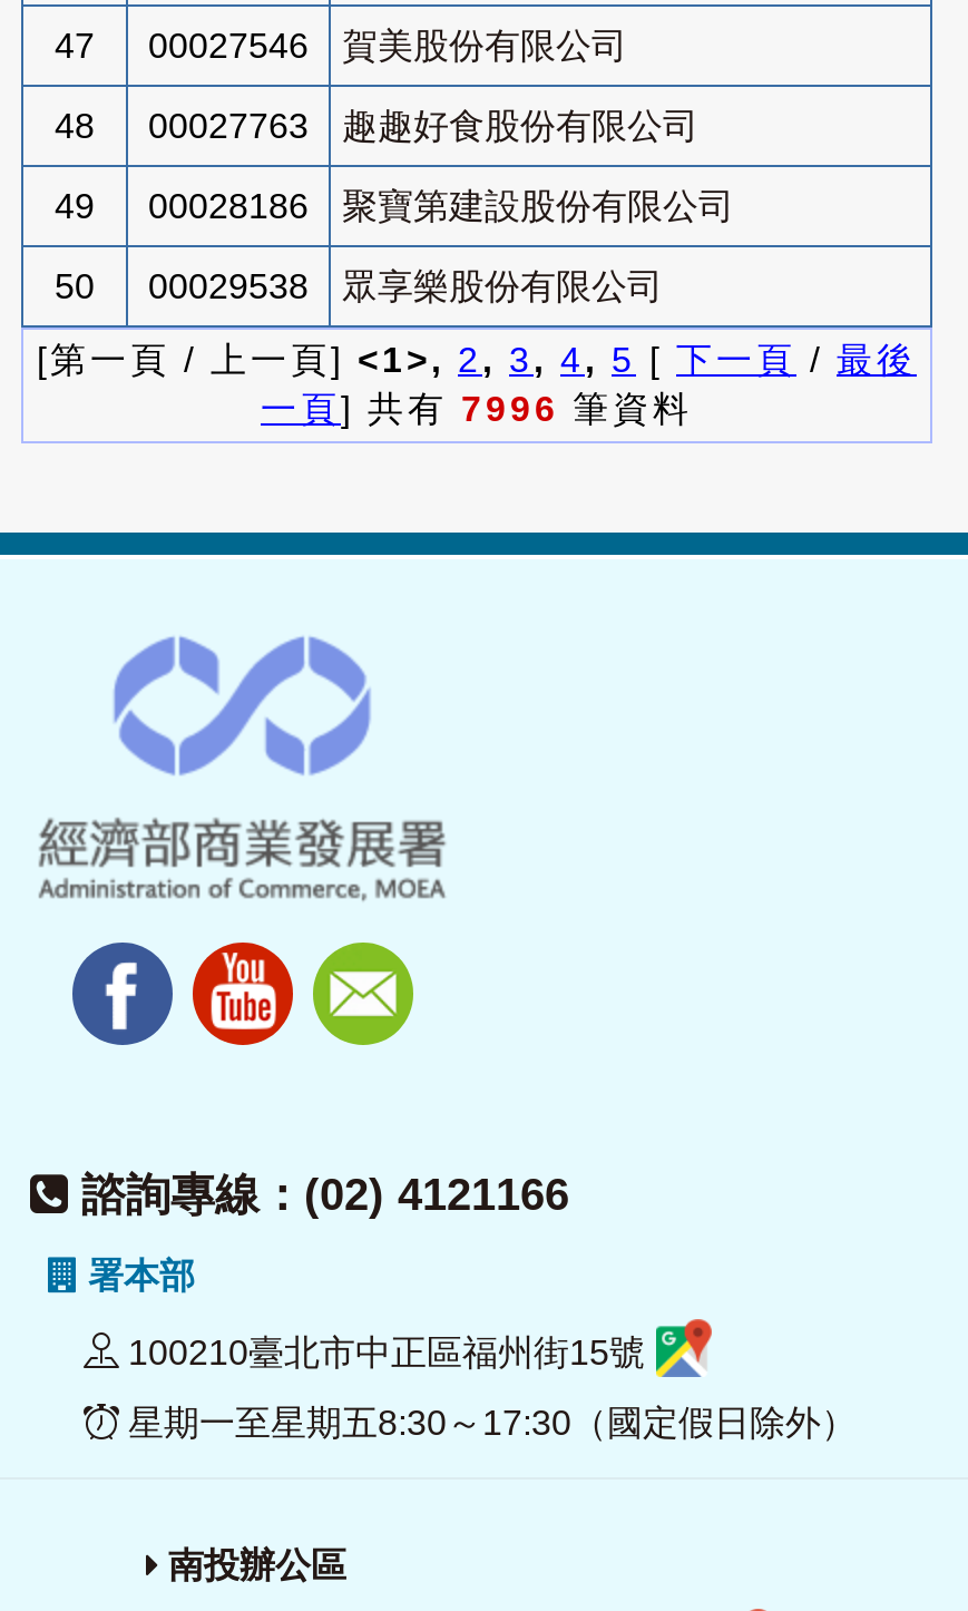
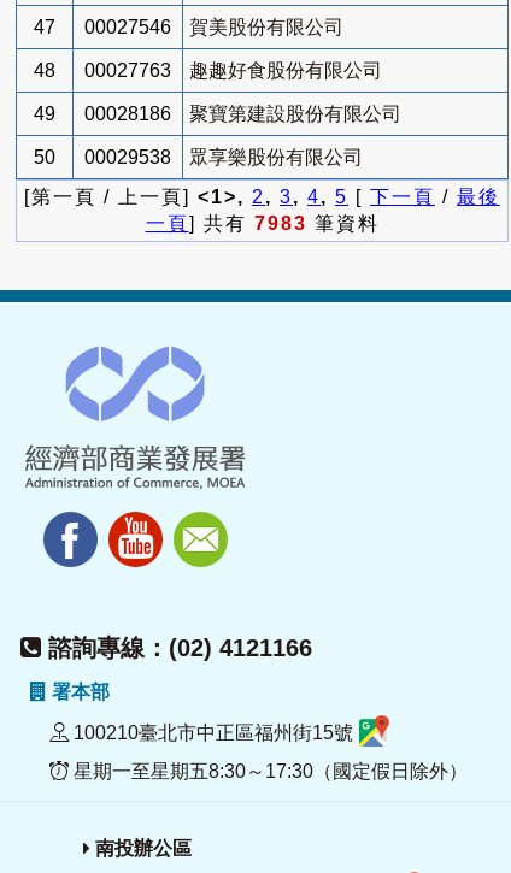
[261,390,693,428] 一頁] 共有7996筆資料 -> [145,213,379,233] 一頁] 共有7983筆資料

